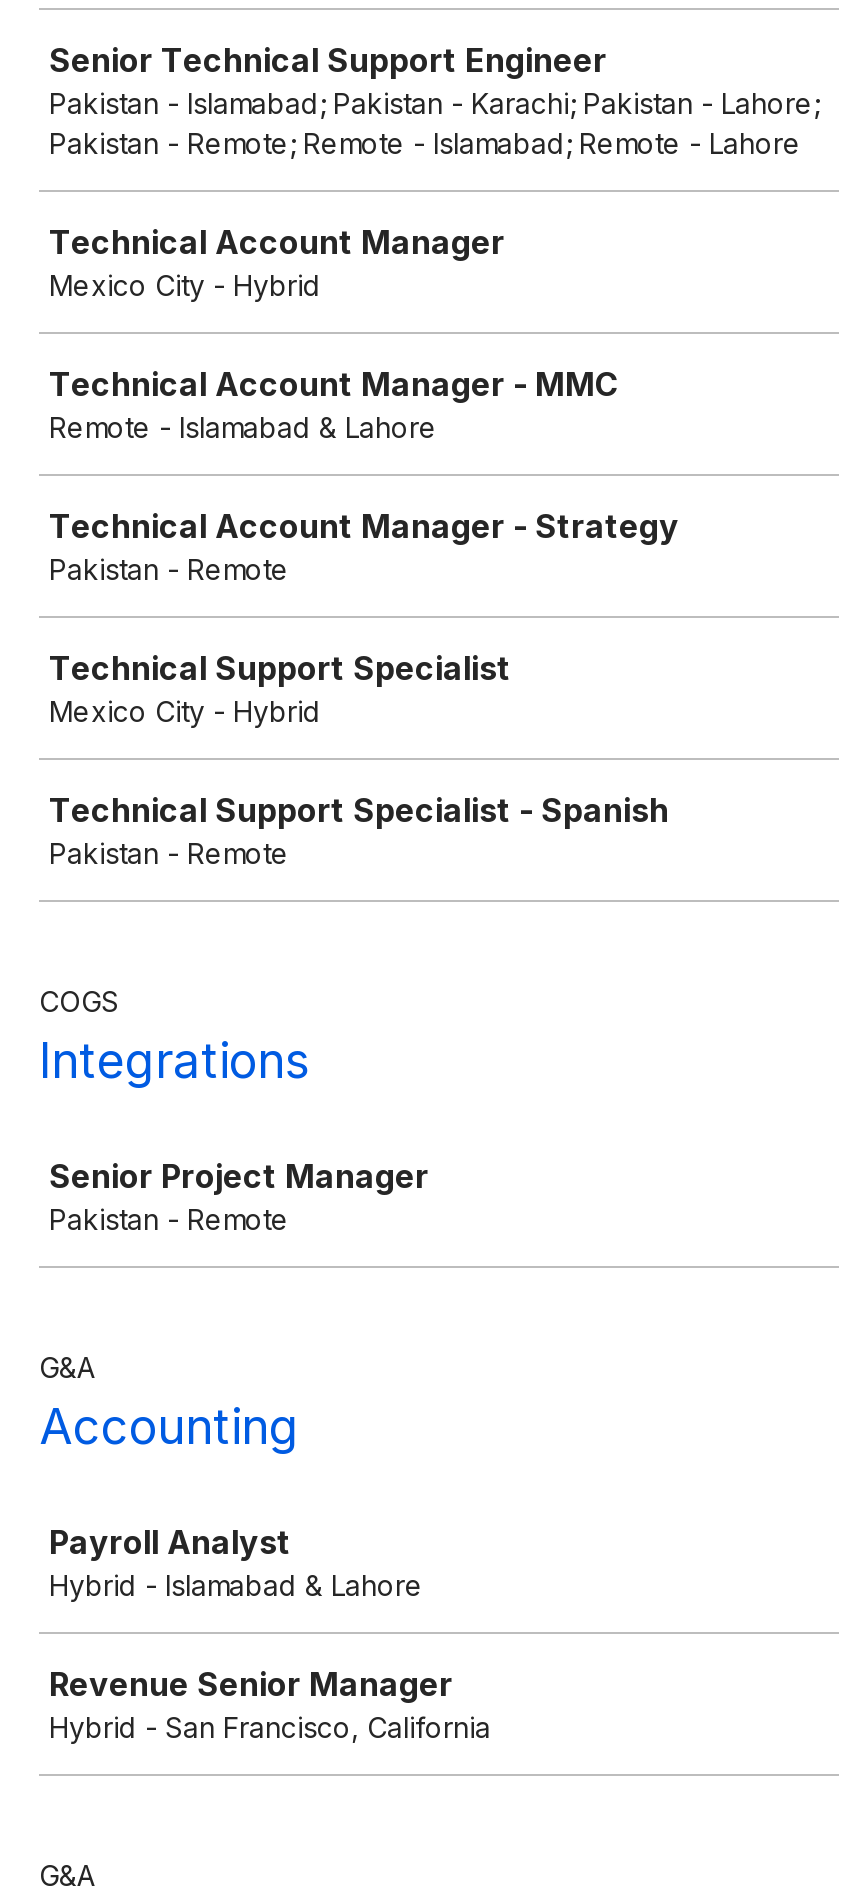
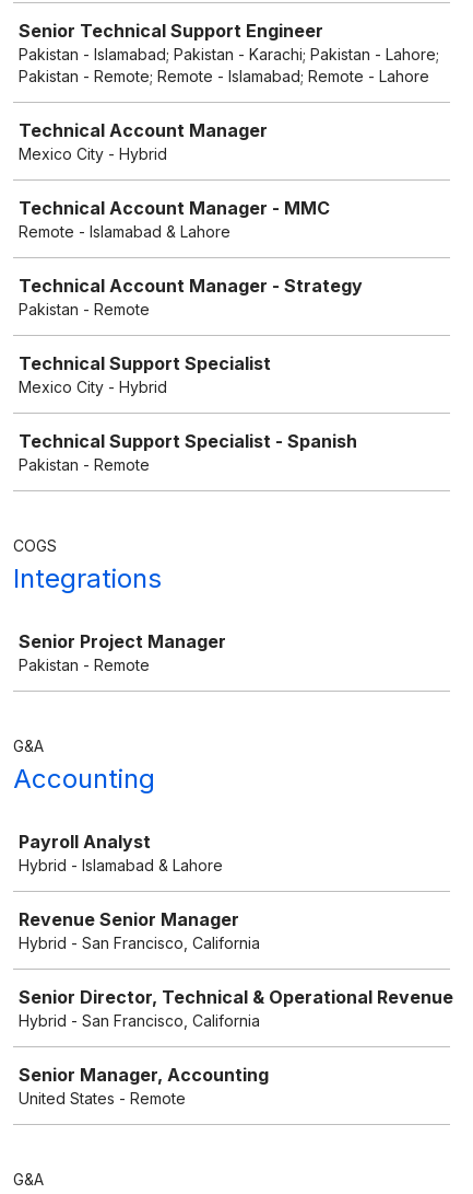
none -> [19,986,453,1108] Senior Director, Technical & Operational Revenue | Hybrid - San Francisco, California | Senior Manager, Accounting | United States - Remote

